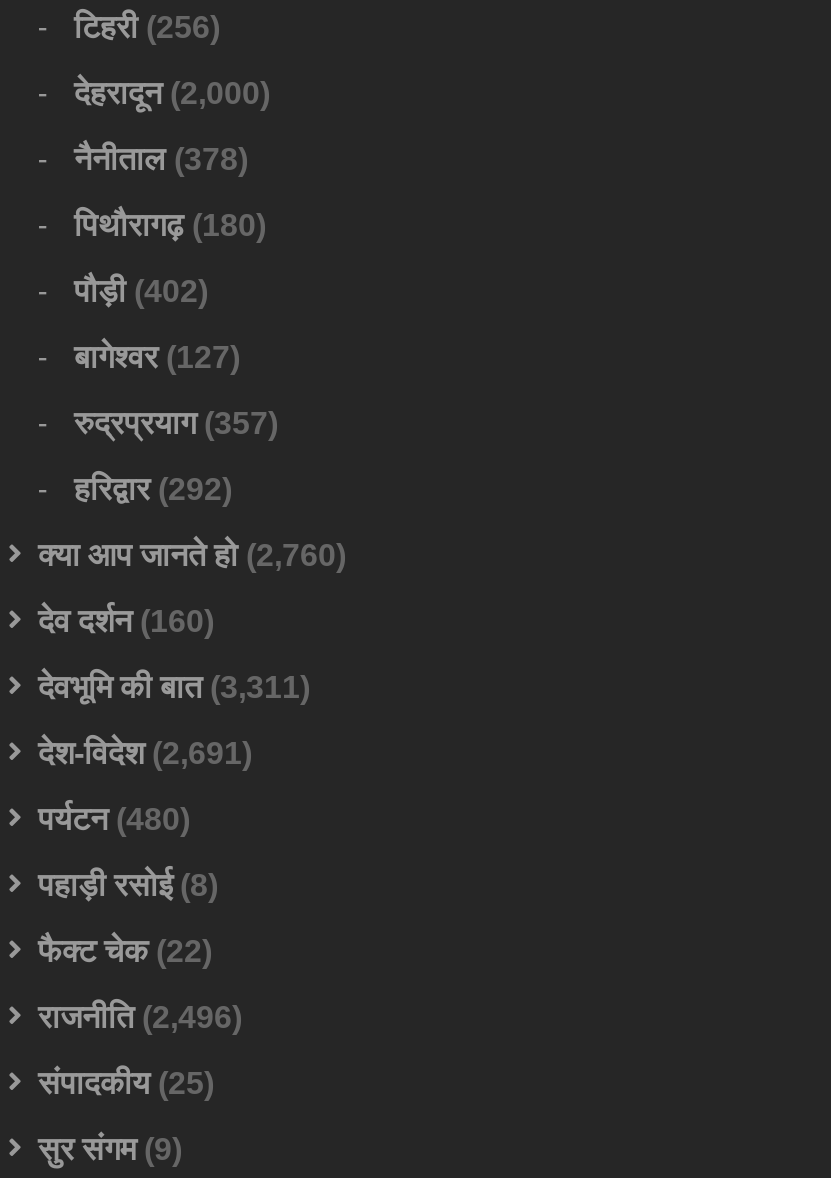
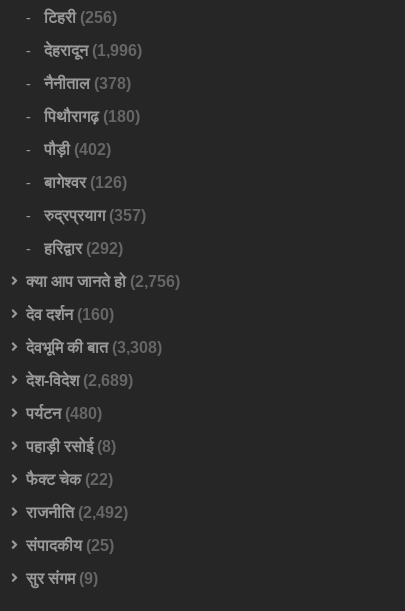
[74,75,270,109] देहरादून (2,000) -> [44,42,142,59] देहरादून (1,996)
[74,339,240,373] बागेश्वर (127) -> [44,174,127,191] बागेश्वर (126)
[38,537,346,571] क्या आप जानते हो (2,760) -> [26,273,180,290] क्या आप जानते हो (2,756)
[38,669,310,703] देवभूमि की बात (3,311) -> [26,339,162,356] देवभूमि की बात (3,308)
[38,735,252,769] देश-विदेश (2,691) -> [26,372,133,389] देश-विदेश (2,689)
[38,999,242,1033] राजनीति (2,496) -> [26,504,128,521] राजनीति (2,492)

